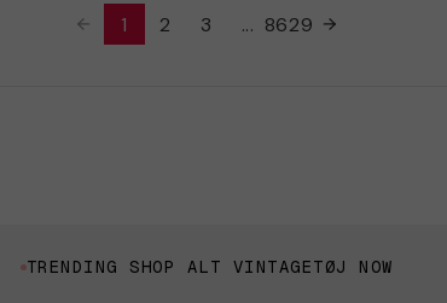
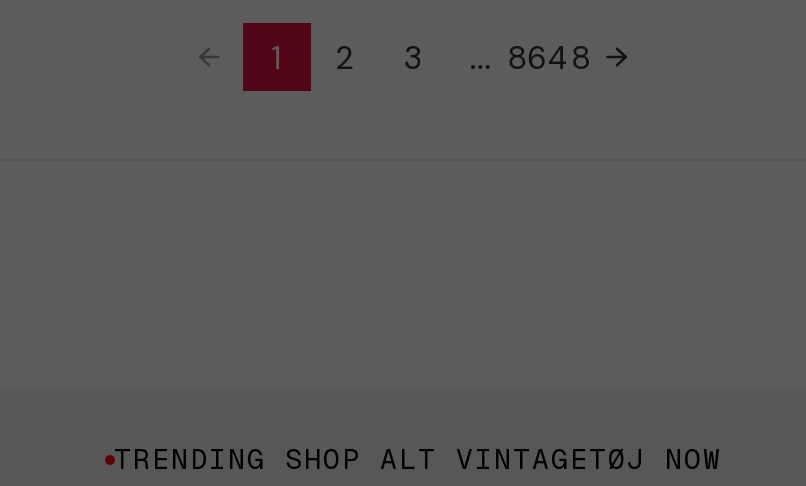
[121,11,313,37] 1 2 3 ... 8629 -> [271,36,591,78] 1 2 3 ... 8648

